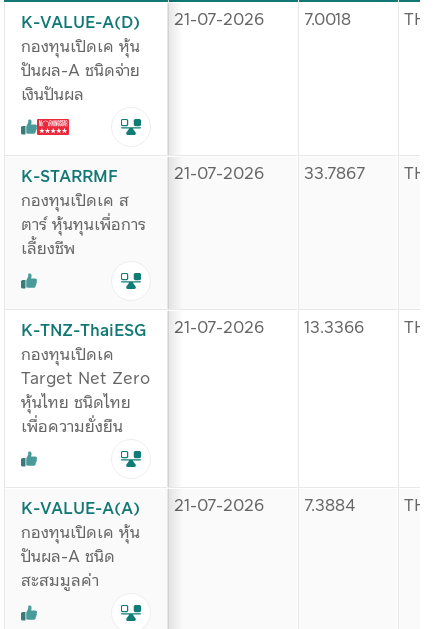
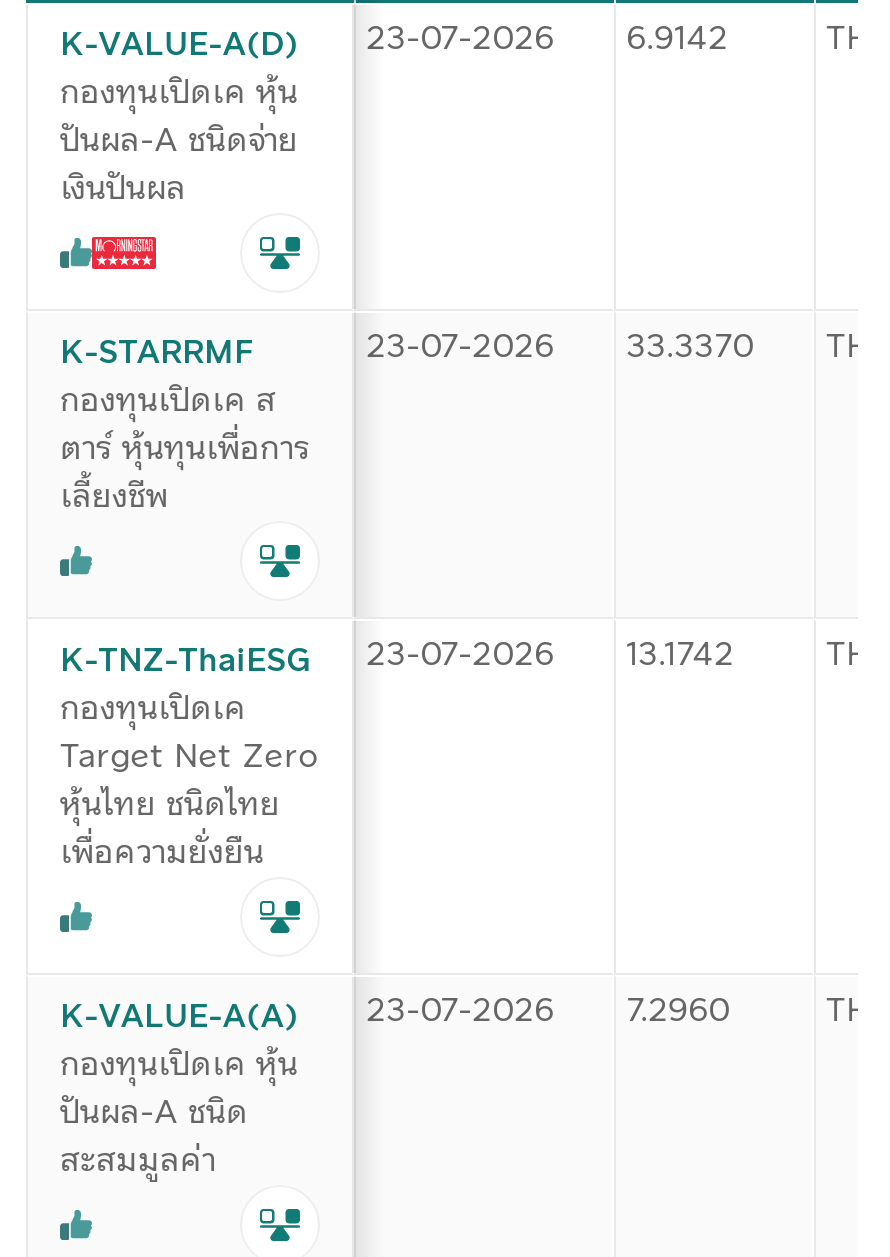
[174,9,264,31] 21-07-2026 -> [366,17,554,61] 23-07-2026
[304,9,351,31] 7.0018 -> [626,17,728,61] 6.9142
[174,163,264,185] 21-07-2026 -> [366,325,554,369] 23-07-2026
[304,163,365,185] 33.7867 -> [626,325,754,369] 33.3370
[174,317,264,339] 21-07-2026 -> [366,633,554,677] 23-07-2026
[304,317,364,339] 13.3366 -> [626,633,734,677] 13.1742
[174,495,264,517] 21-07-2026 -> [366,989,554,1033] 23-07-2026
[304,495,356,517] 7.3884 -> [626,989,730,1033] 7.2960

